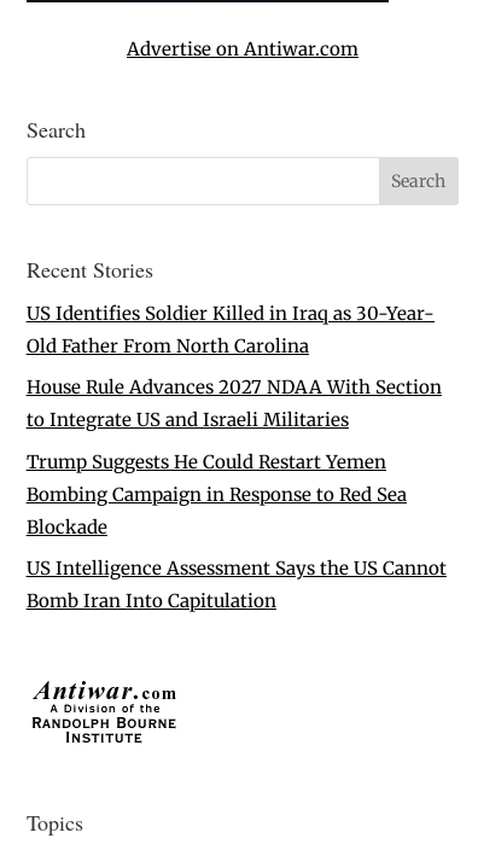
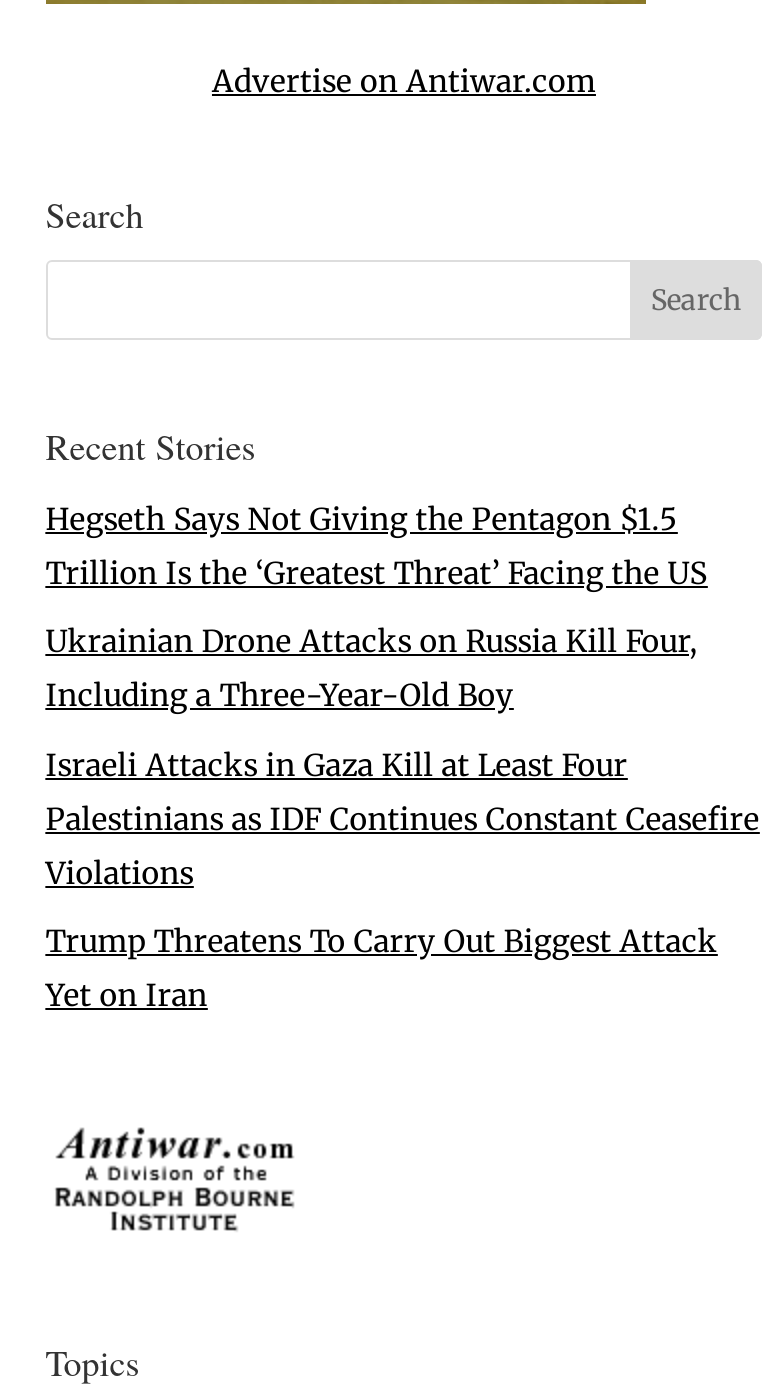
[26,302,434,357] US Identifies Soldier Killed in Iraq as 30-Year- | Old Father From North Carolina -> [46,500,708,592] Hegseth Says Not Giving the Pentagon $1.5 | Trillion Is the ‘Greatest Threat’ Facing the US
[26,376,442,432] House Rule Advances 2027 NDAA With Section | to Integrate US and Israeli Militaries -> [46,623,698,715] Ukrainian Drone Attacks on Russia Kill Four, | Including a Three-Year-Old Boy
[26,450,407,538] Trump Suggests He Could Restart Yemen | Bombing Campaign in Response to Red Sea | Blockade -> [46,746,760,892] Israeli Attacks in Gaza Kill at Least Four | Palestinians as IDF Continues Constant Ceasefire | Violations
[26,557,446,613] US Intelligence Assessment Says the US Cannot | Bomb Iran Into Capitulation -> [46,923,718,1015] Trump Threatens To Carry Out Biggest Attack | Yet on Iran

